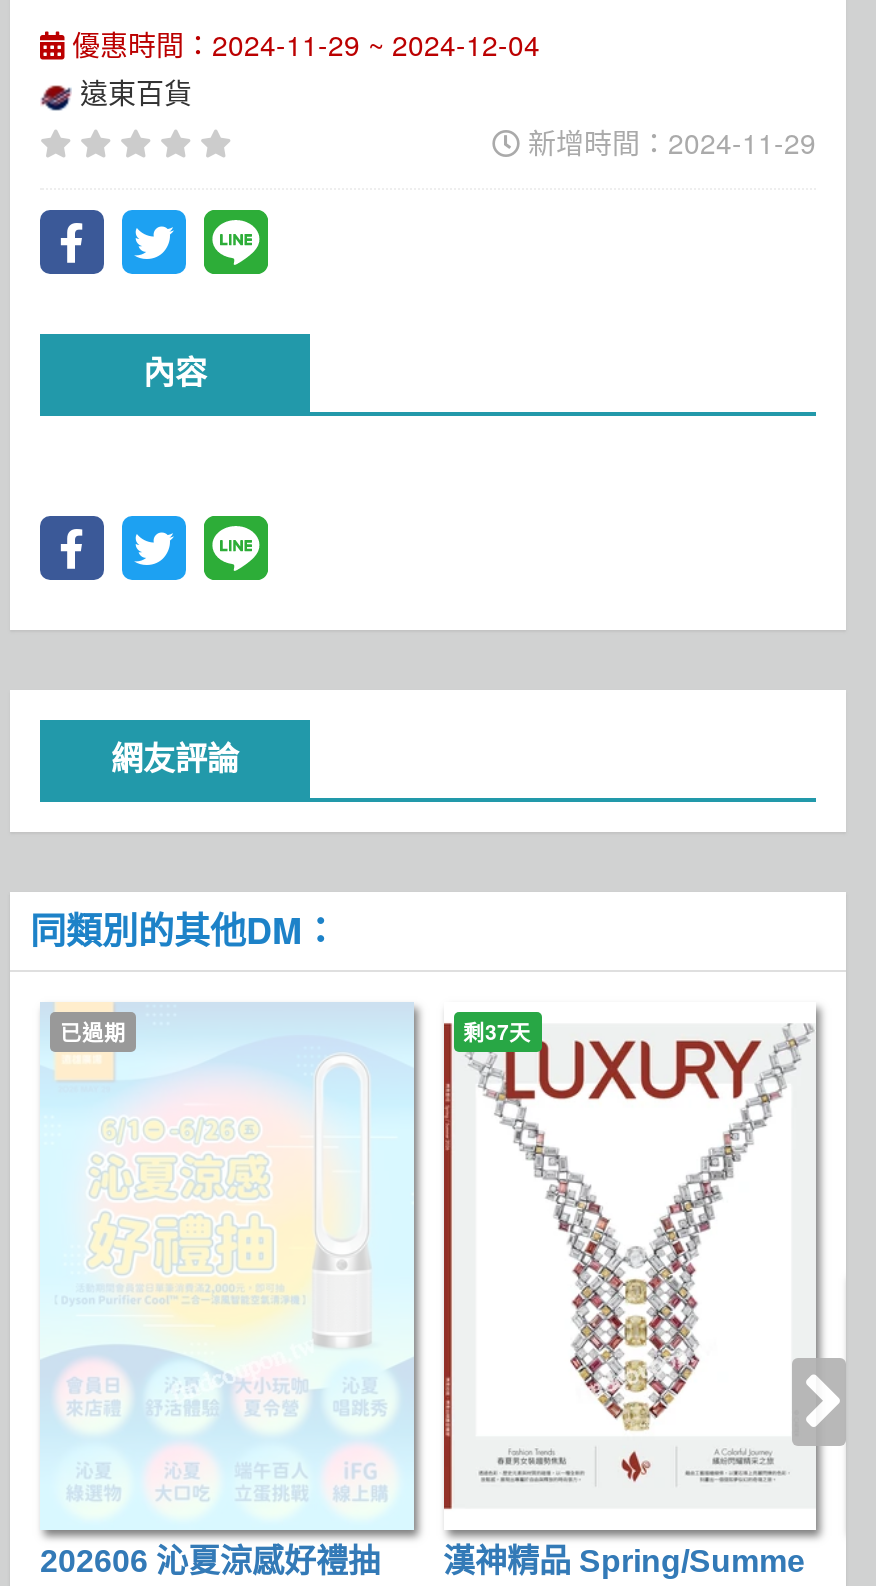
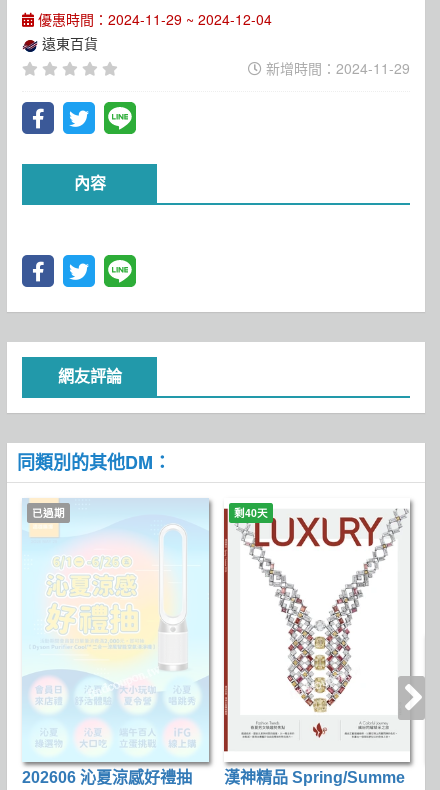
[463,1017,531,1047] 剩37天 -> [233,505,267,520] 剩40天

